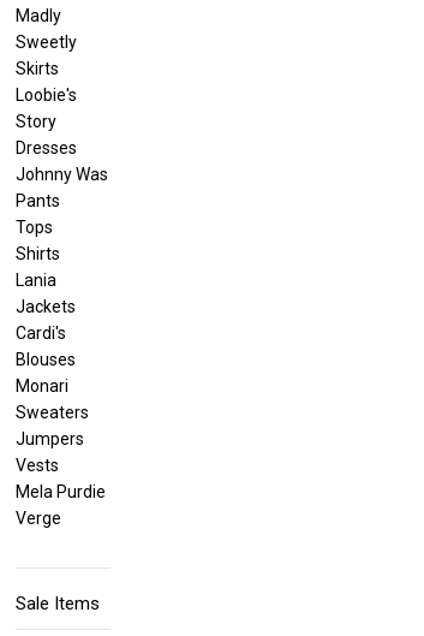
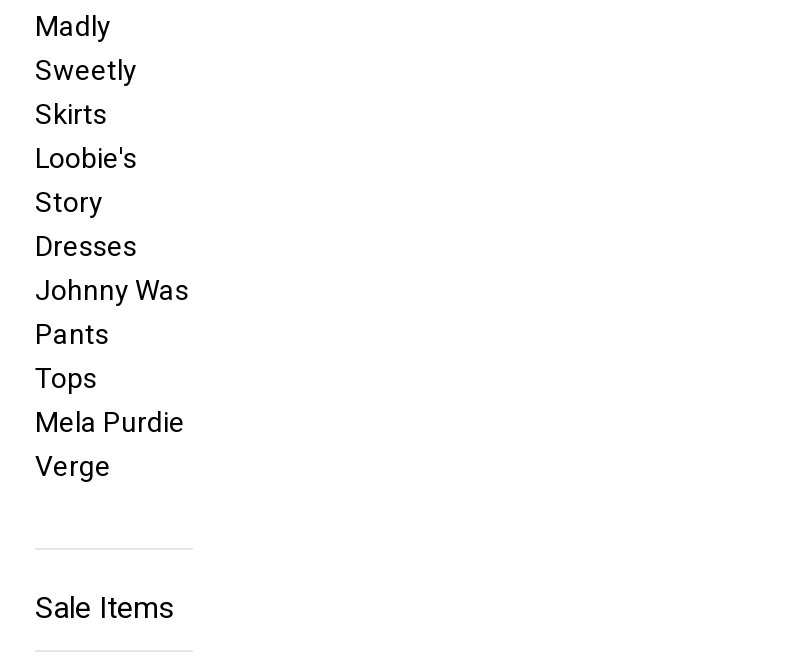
[16,244,89,475] Shirts | Lania | Jackets | Cardi's | Blouses | Monari | Sweaters | Jumpers | Vests -> none

